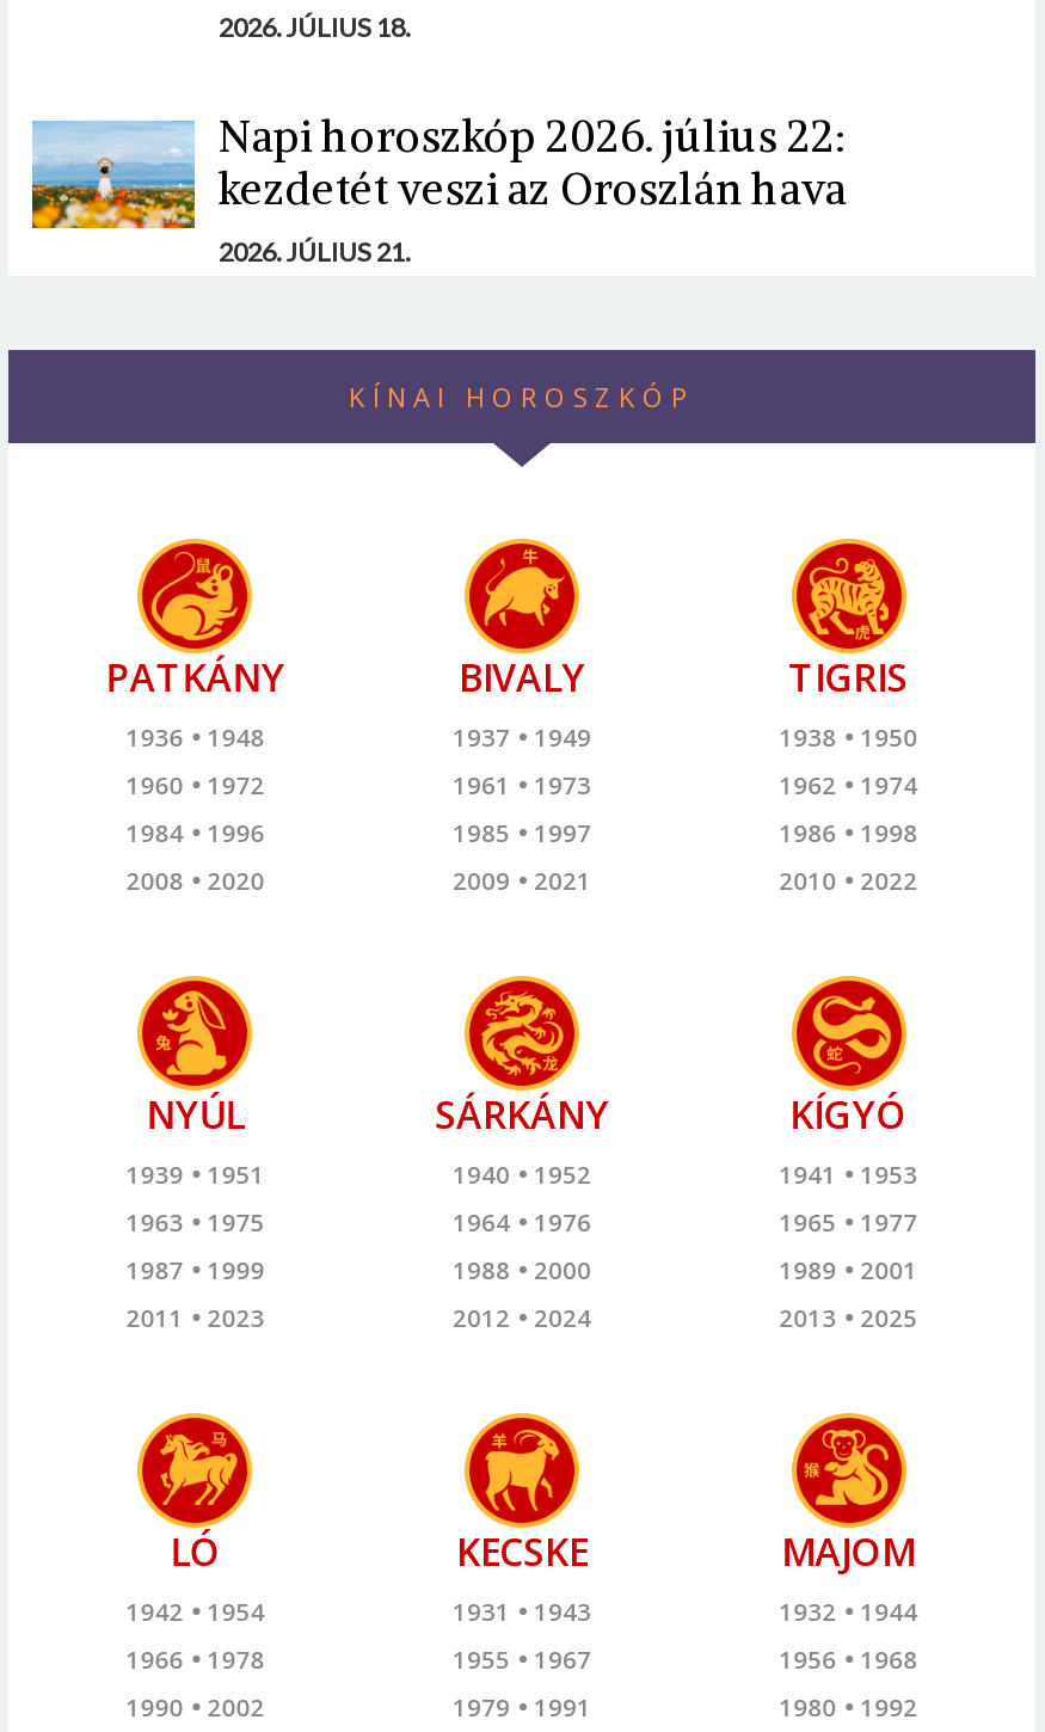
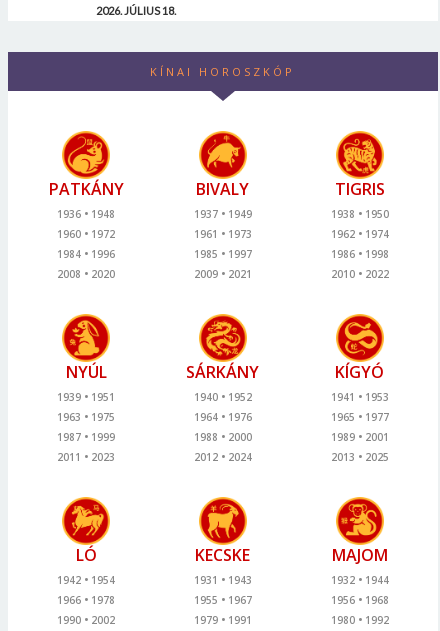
[30,108,847,266] [image] | Napi horoszkóp 2026. július 22: | kezdetét veszi az Oroszlán hava | 2026. JÚLIUS 21. -> none

